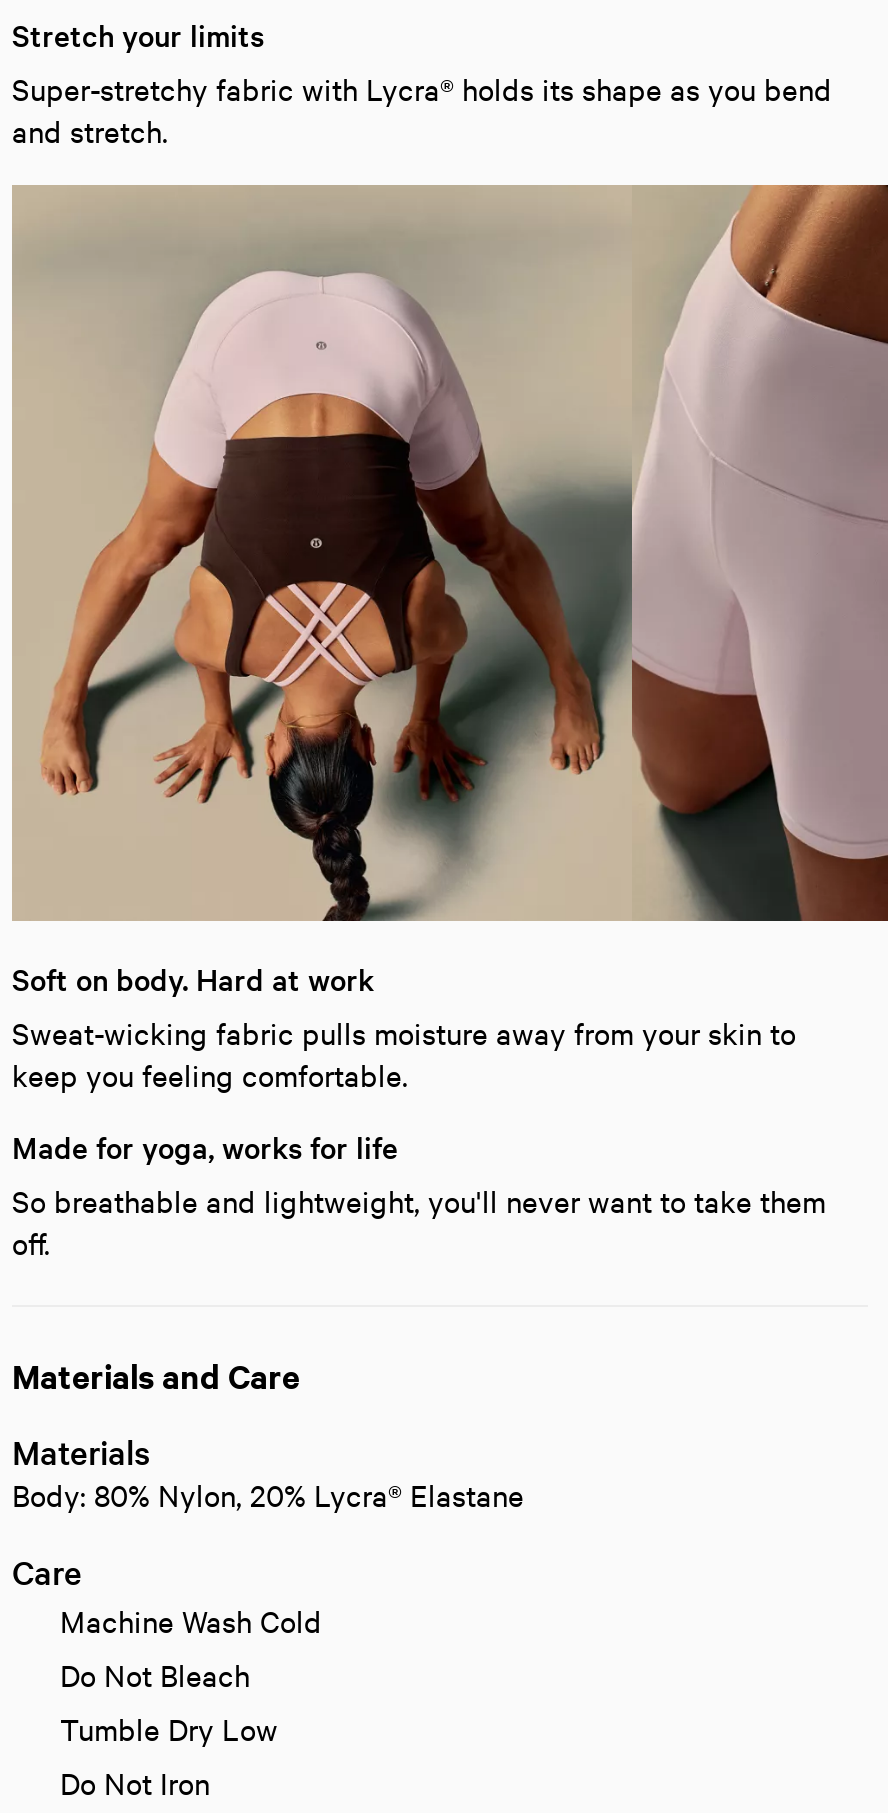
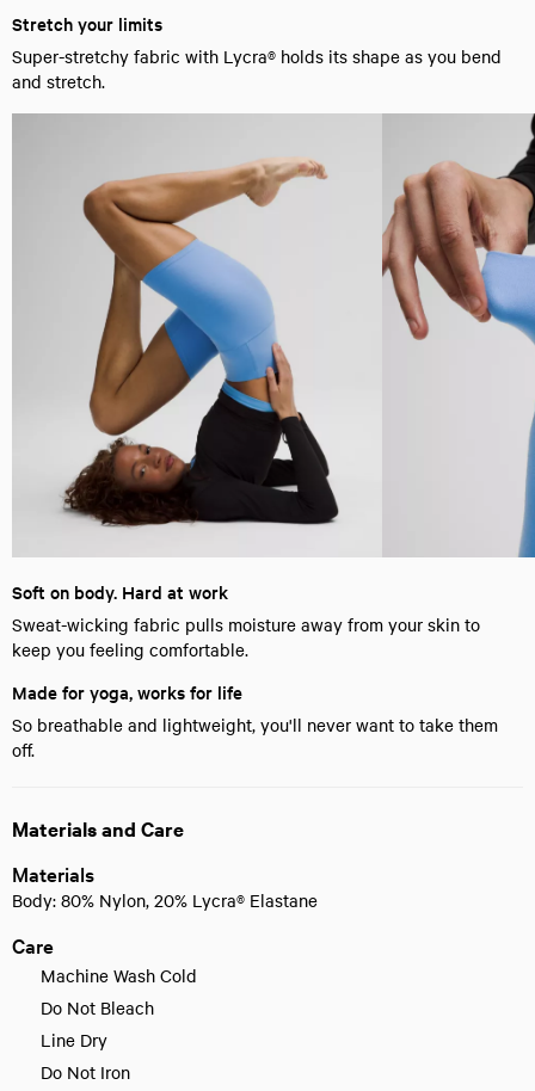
[12,184,882,922] [image] -> [13,113,531,559] [image]
[60,1708,278,1748] Tumble Dry Low -> [41,1028,107,1052] Line Dry

